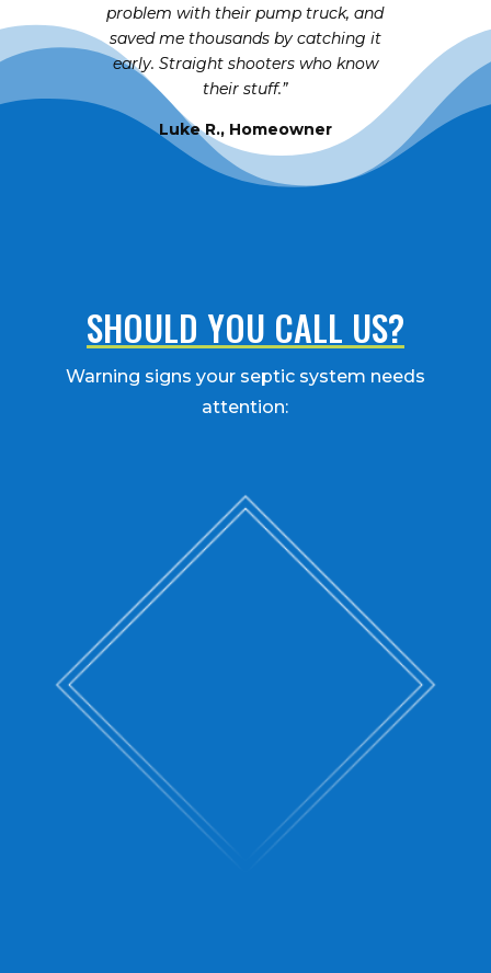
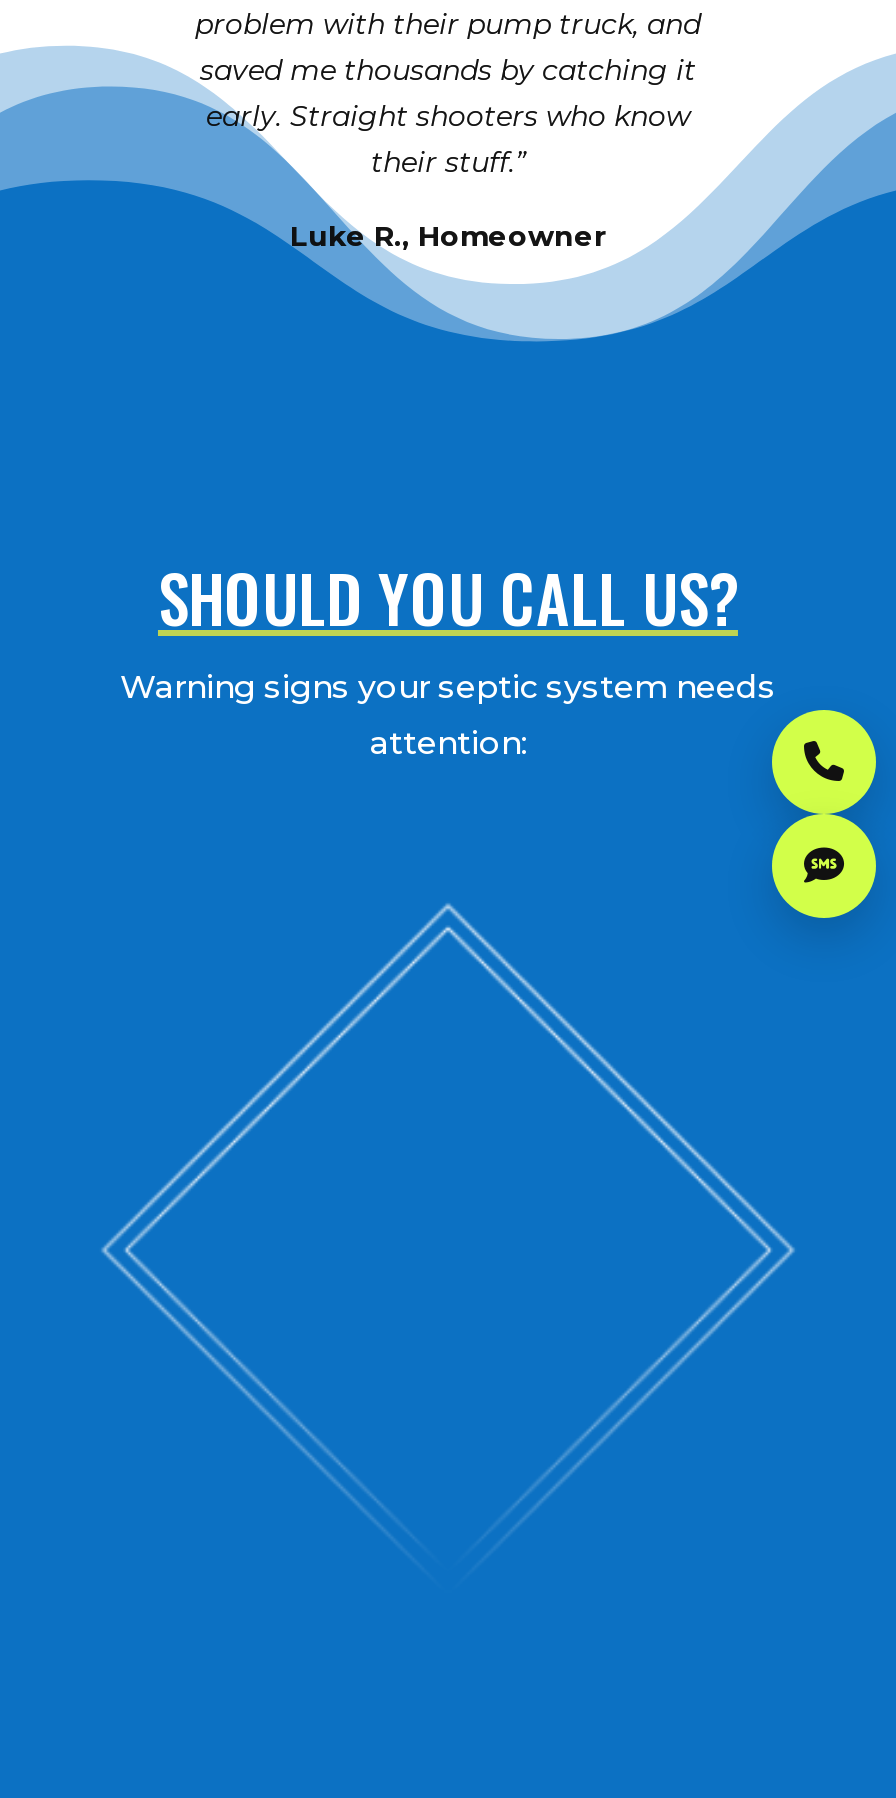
none -> [770,708,878,920] [image]

